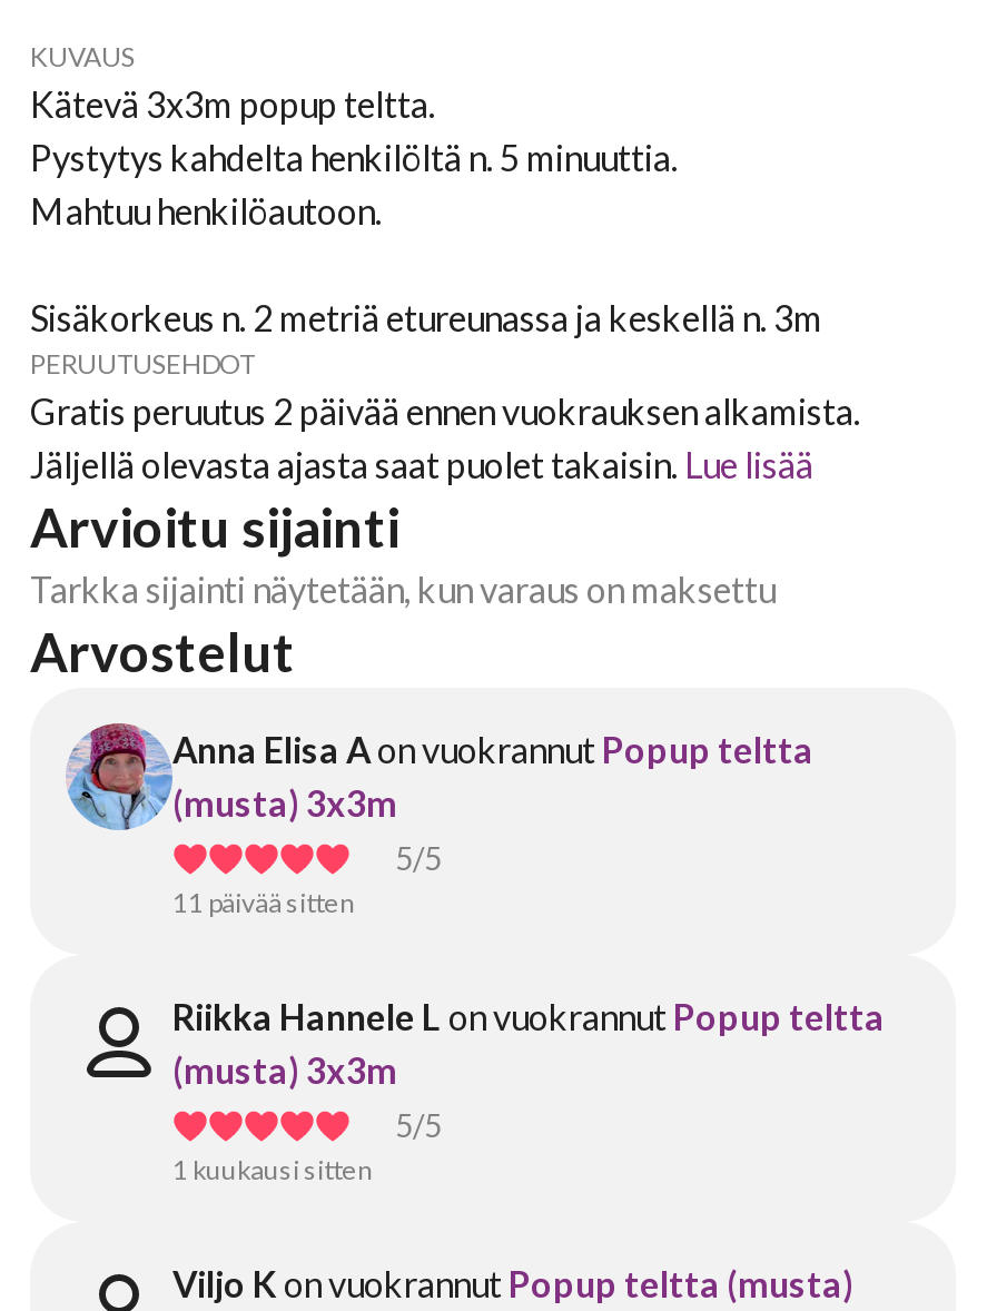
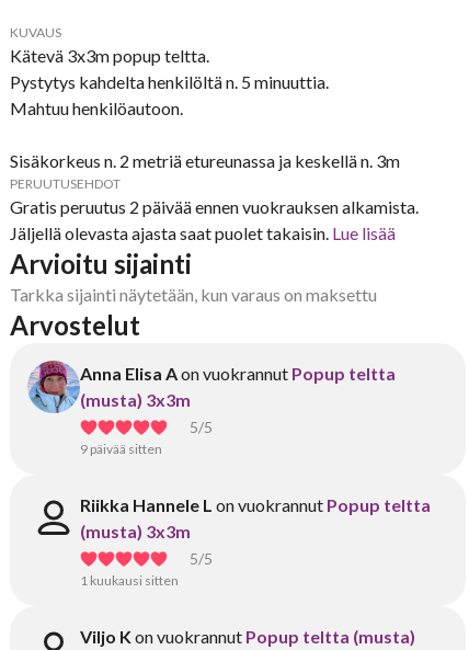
[172,886,355,919] 11 päivää sitten -> [80,441,162,457] 9 päivää sitten

